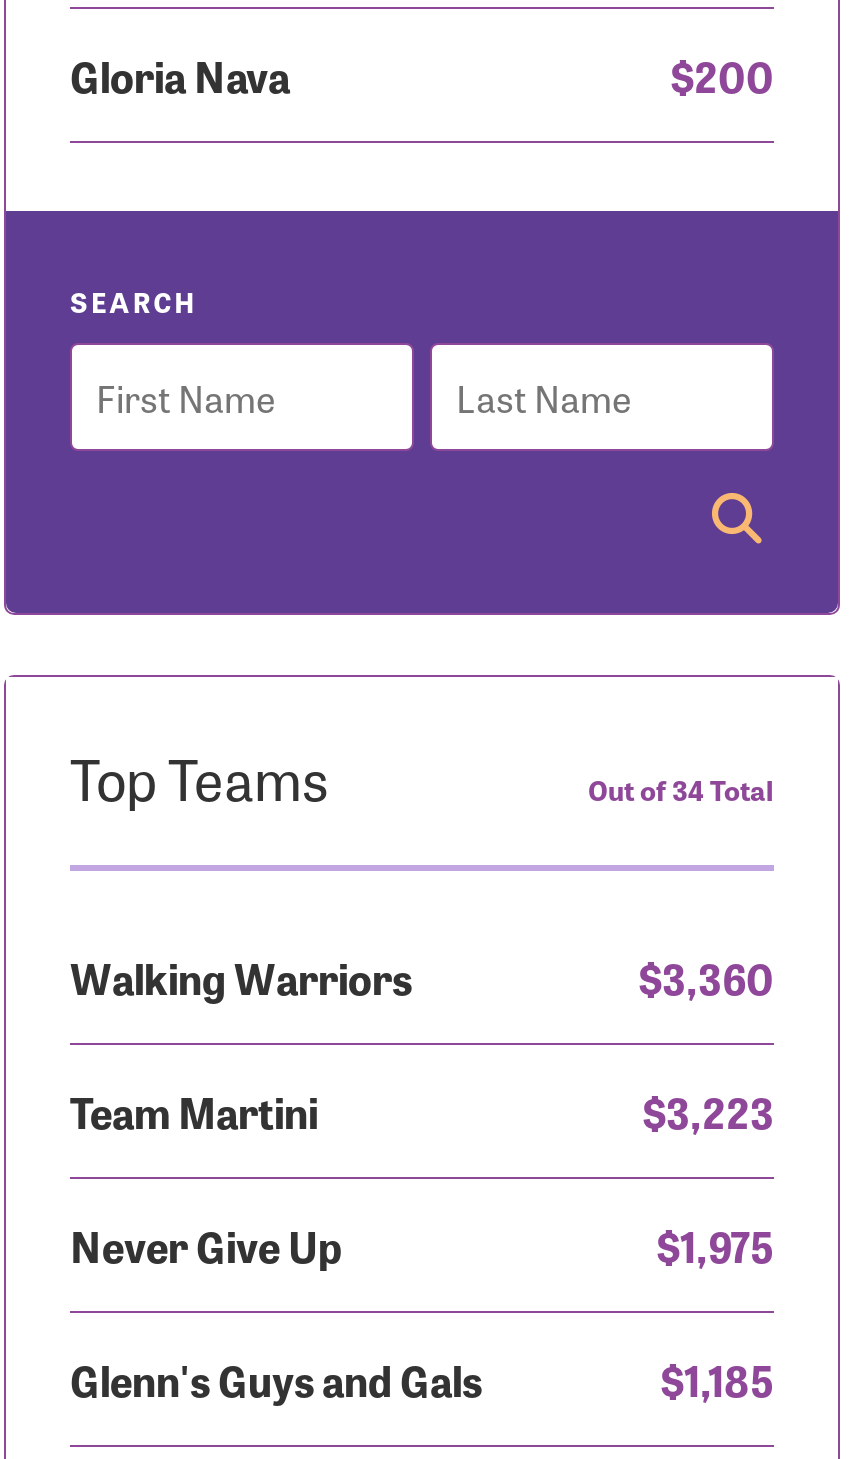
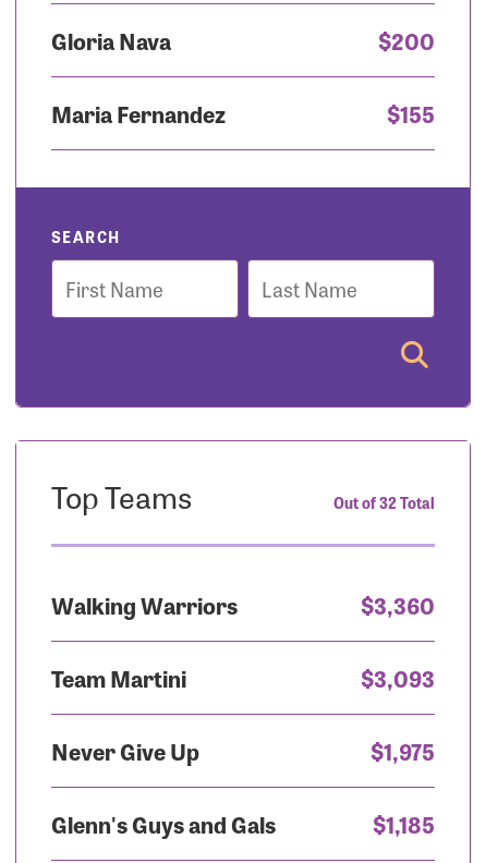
none -> [51,96,435,130] Maria Fernandez | $155
[588,769,774,809] Out of 34 Total -> [333,491,435,513] Out of 32 Total
[642,1079,774,1141] $3,223 -> [361,660,435,694] $3,093

